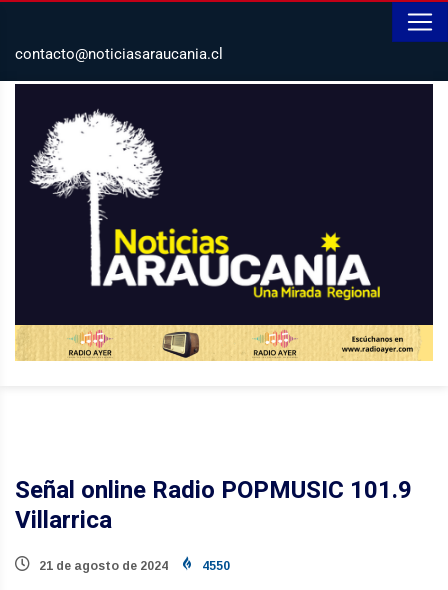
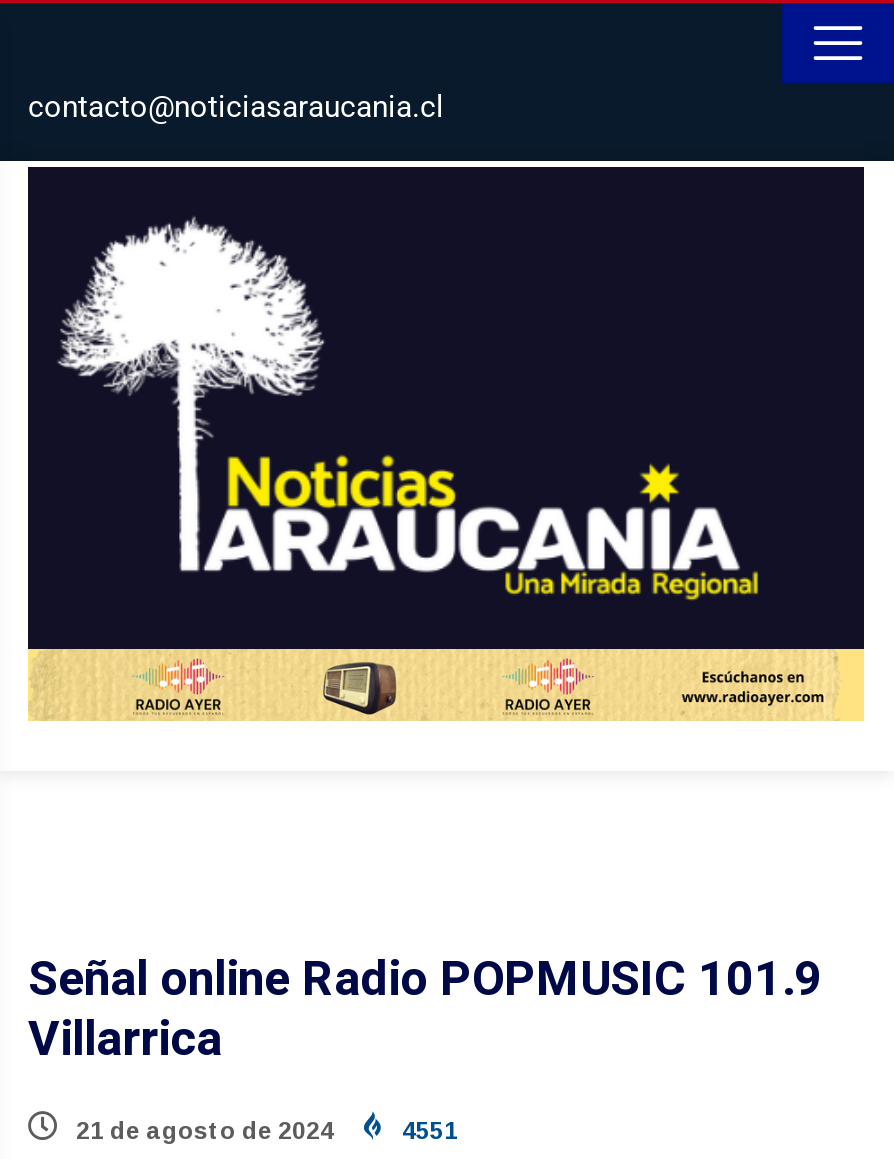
[199,559,230,573] 4550 -> [396,1117,458,1145] 4551

